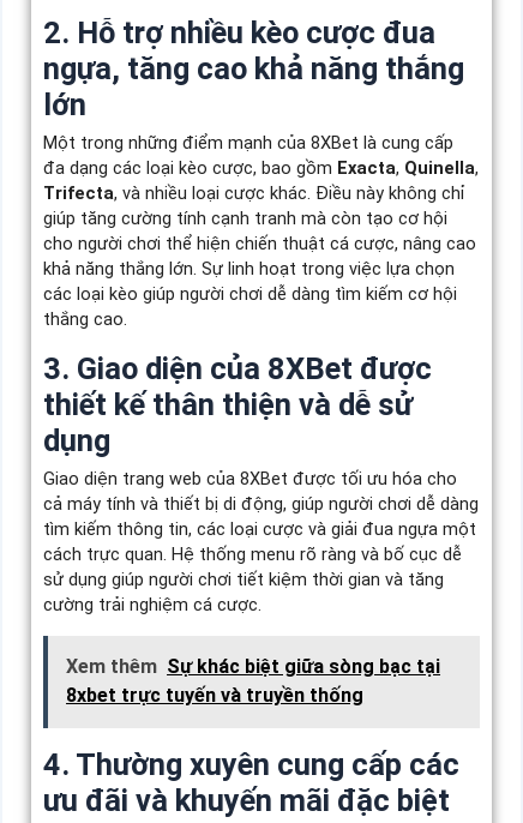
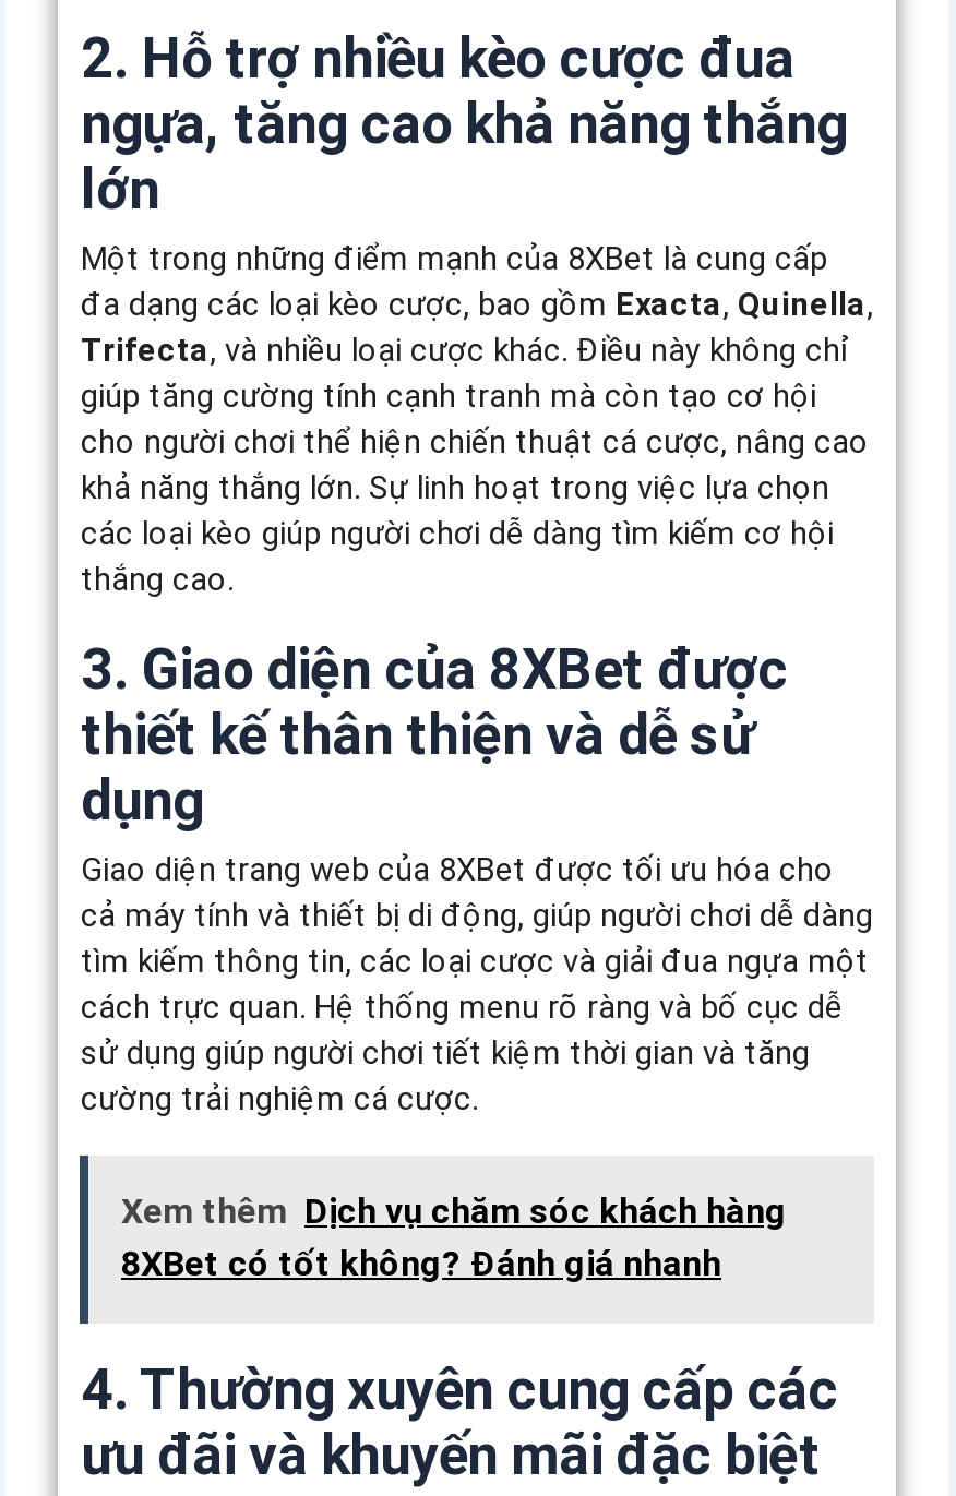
[66,656,440,707] Xem thêm Sự khác biệt giữa sòng bạc tại | 8xbet trực tuyến và truyền thống -> [121,1192,787,1285] Xem thêm Dịch vụ chăm sóc khách hàng | 8XBet có tốt không? Đánh giá nhanh

